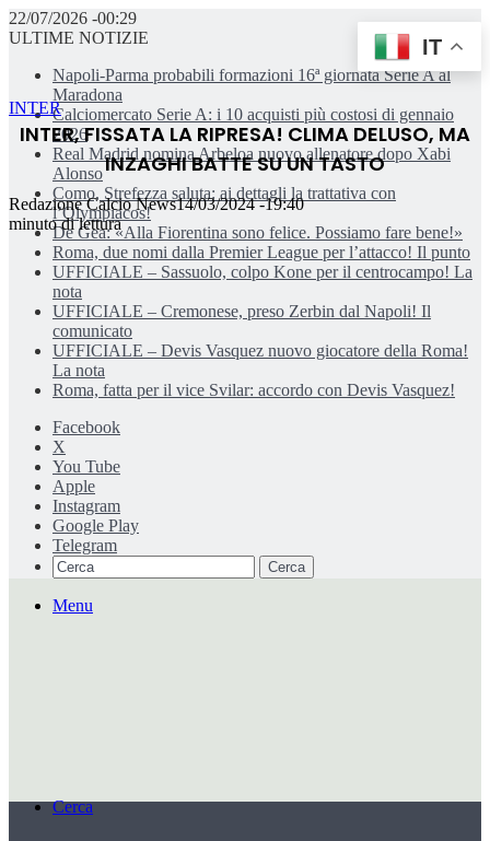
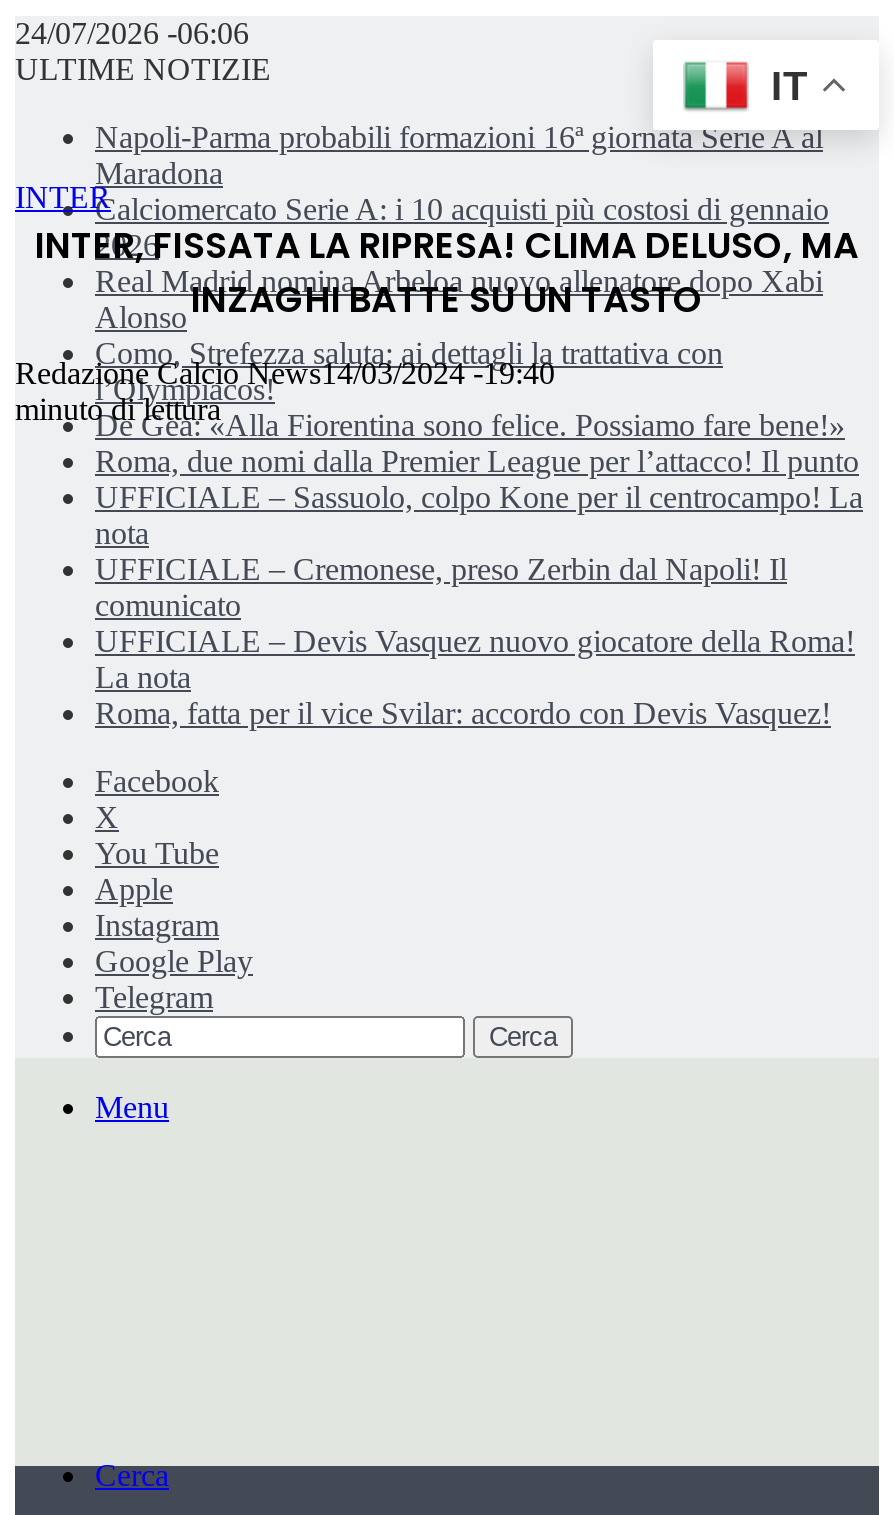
[9,9,137,27] 22/07/2026 -00:29 -> [15,16,249,50] 24/07/2026 -06:06

